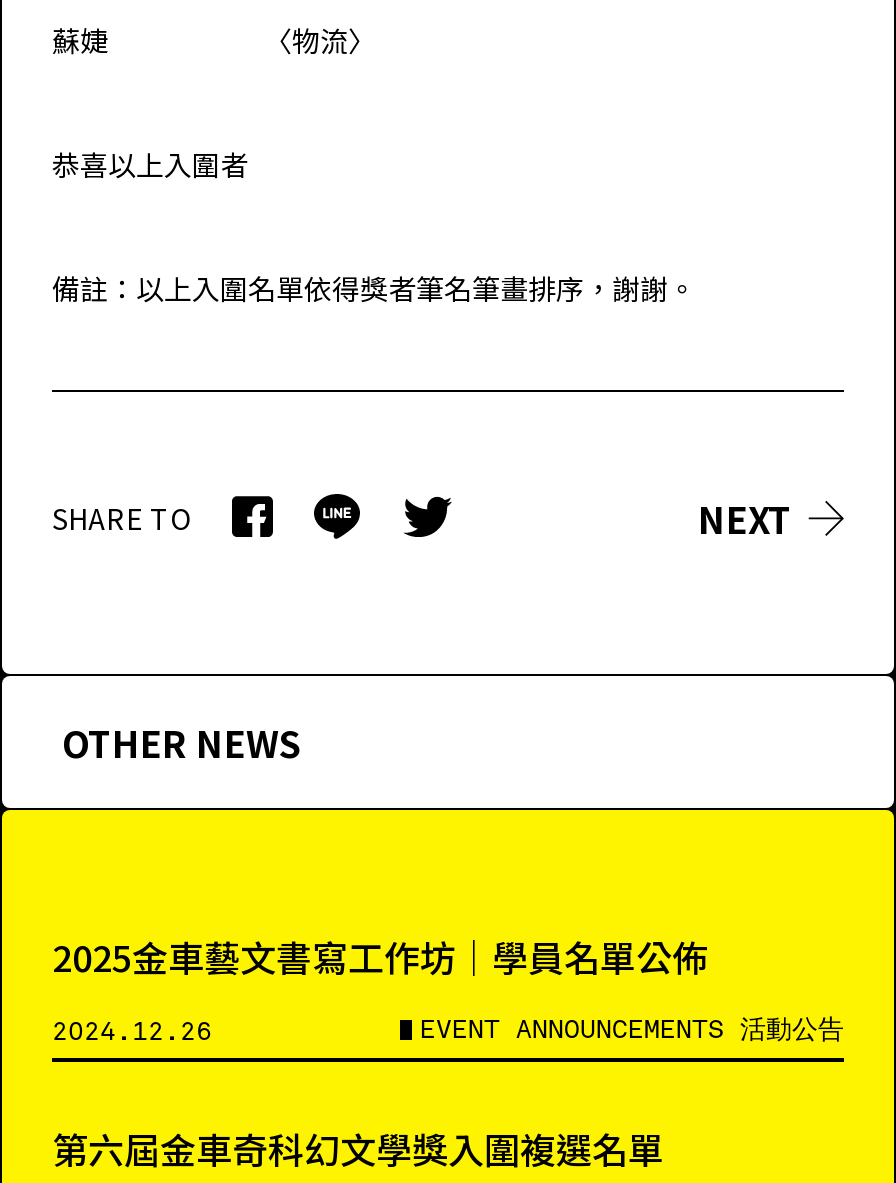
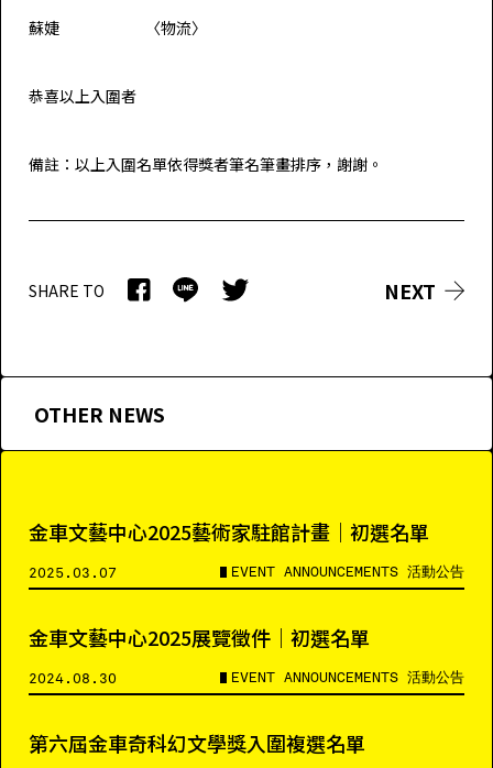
[52,929,708,1045] 2025金車藝文書寫工作坊｜學員名單公佈 | 2024.12.26 -> [29,517,464,686] 金車文藝中心2025藝術家駐館計畫｜初選名單 | 2025.03.07 | EVENT ANNOUNCEMENTS 活動公告 | 金車文藝中心2025展覽徵件｜初選名單 | 2024.08.30

